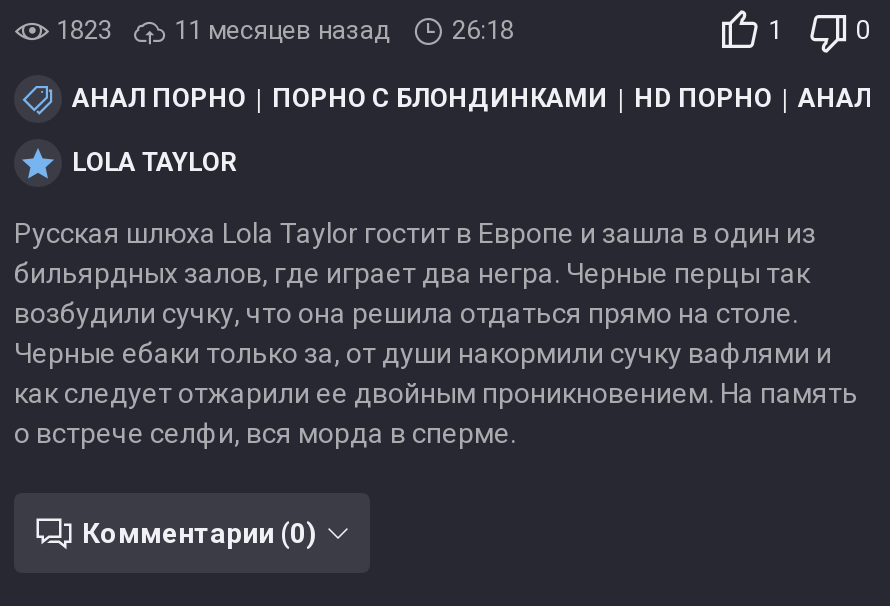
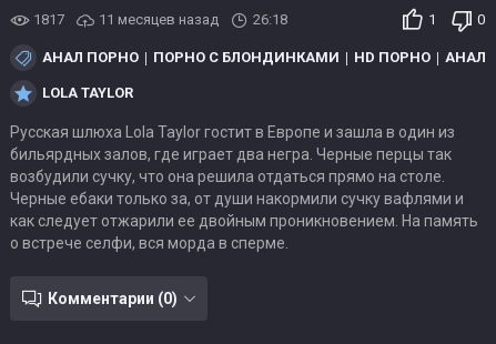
[56,15,112,45] 1823 -> [33,11,64,28] 1817

